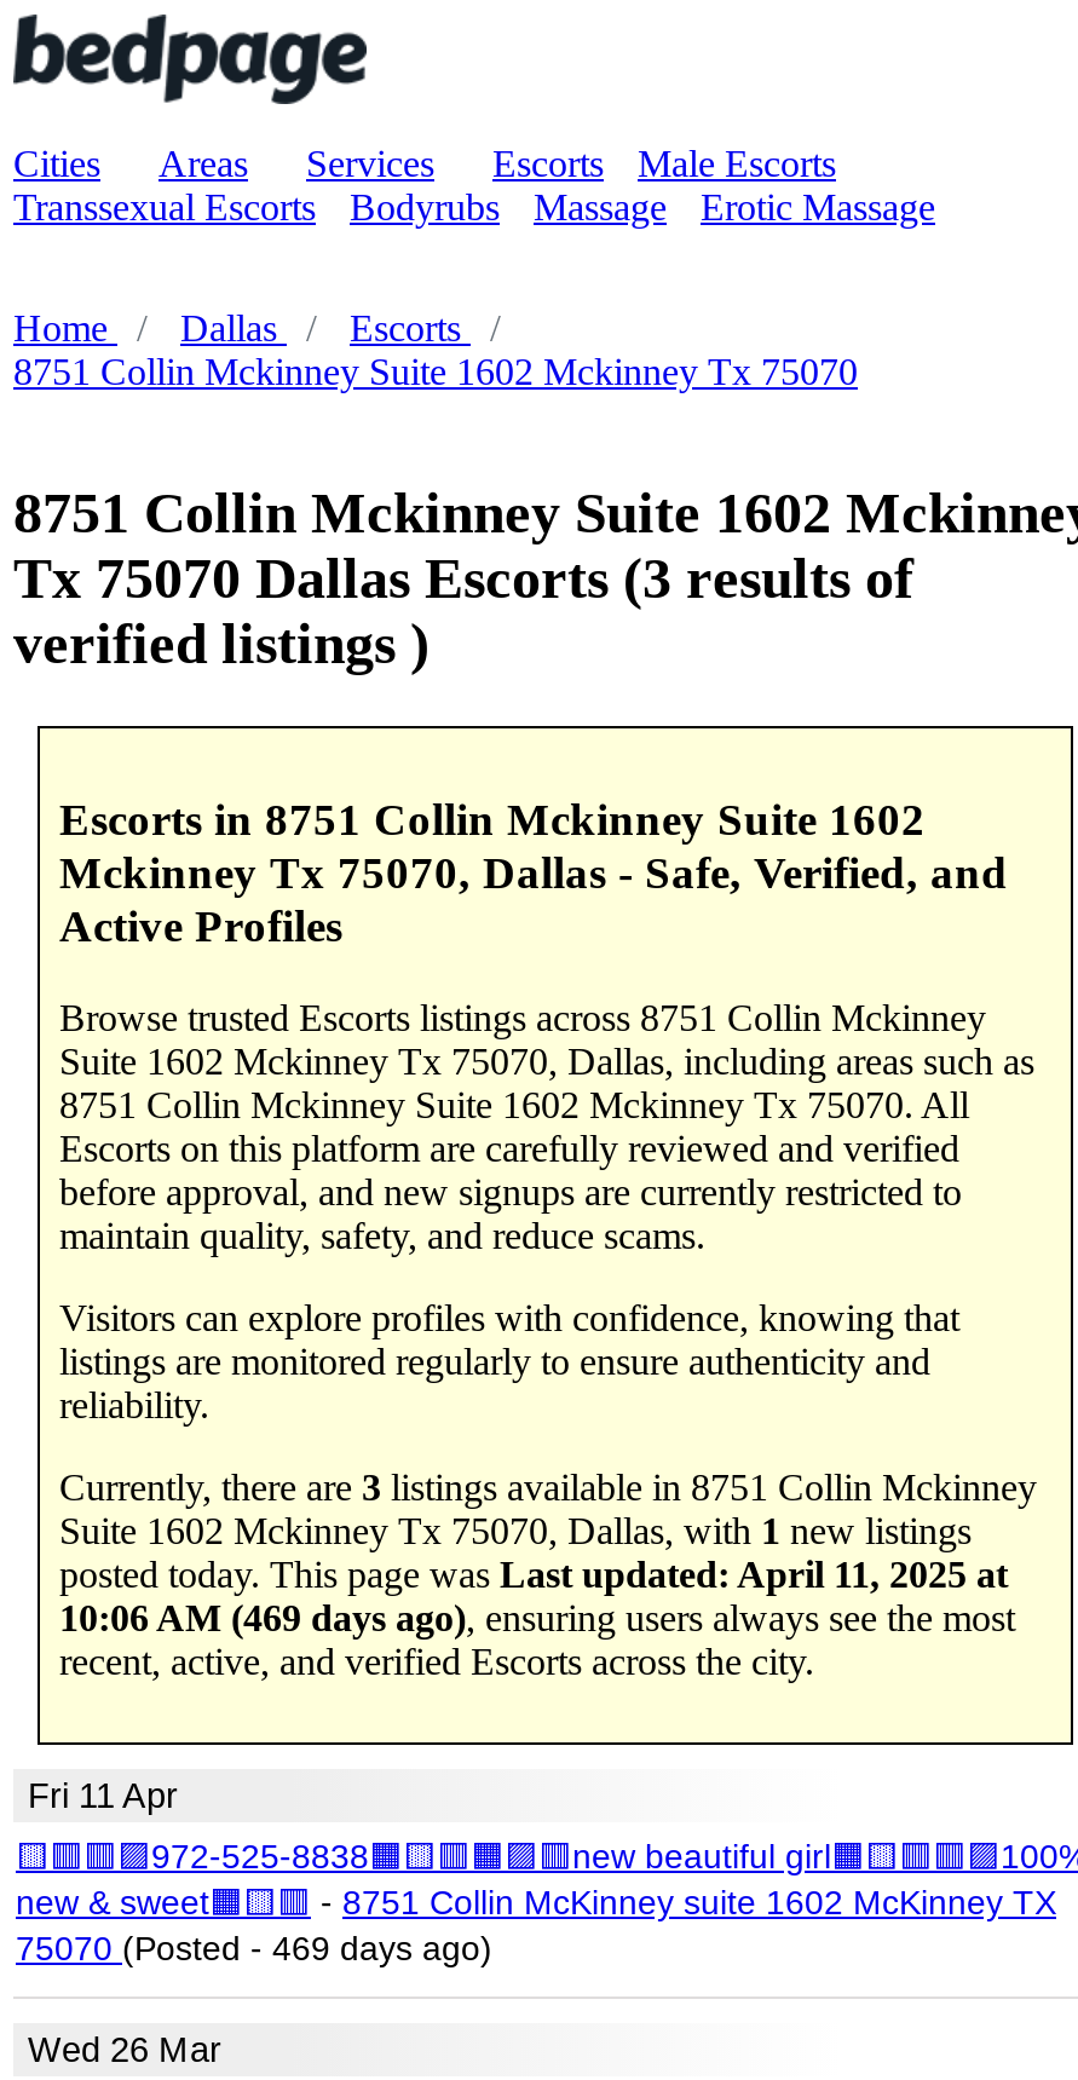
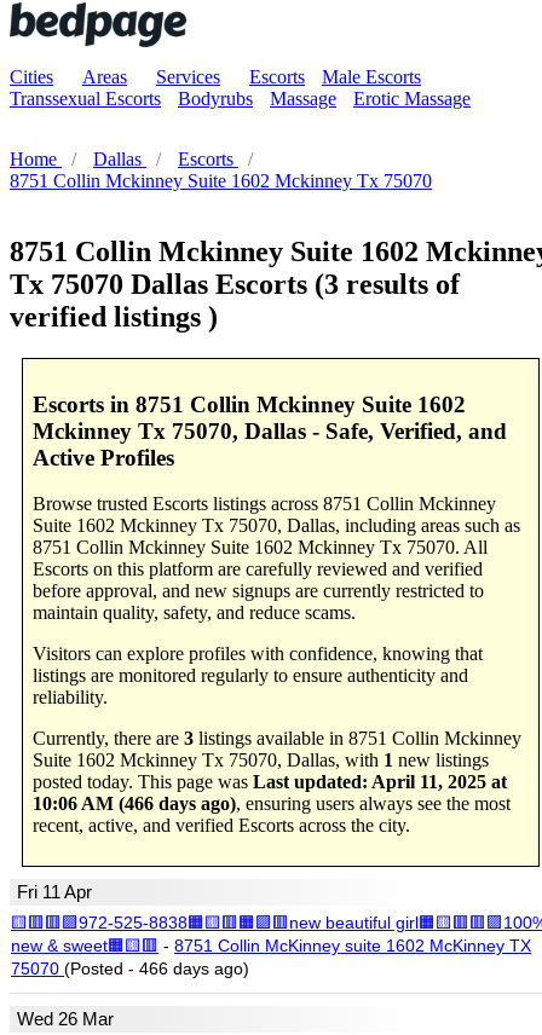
[59,1598,1015,1639] 10:06 AM (469 days ago), ensuring users always see the most -> [33,793,511,814] 10:06 AM (466 days ago), ensuring users always see the most
[16,1929,492,1968] 75070 (Posted - 469 days ago) -> [11,959,249,978] 75070 (Posted - 466 days ago)

